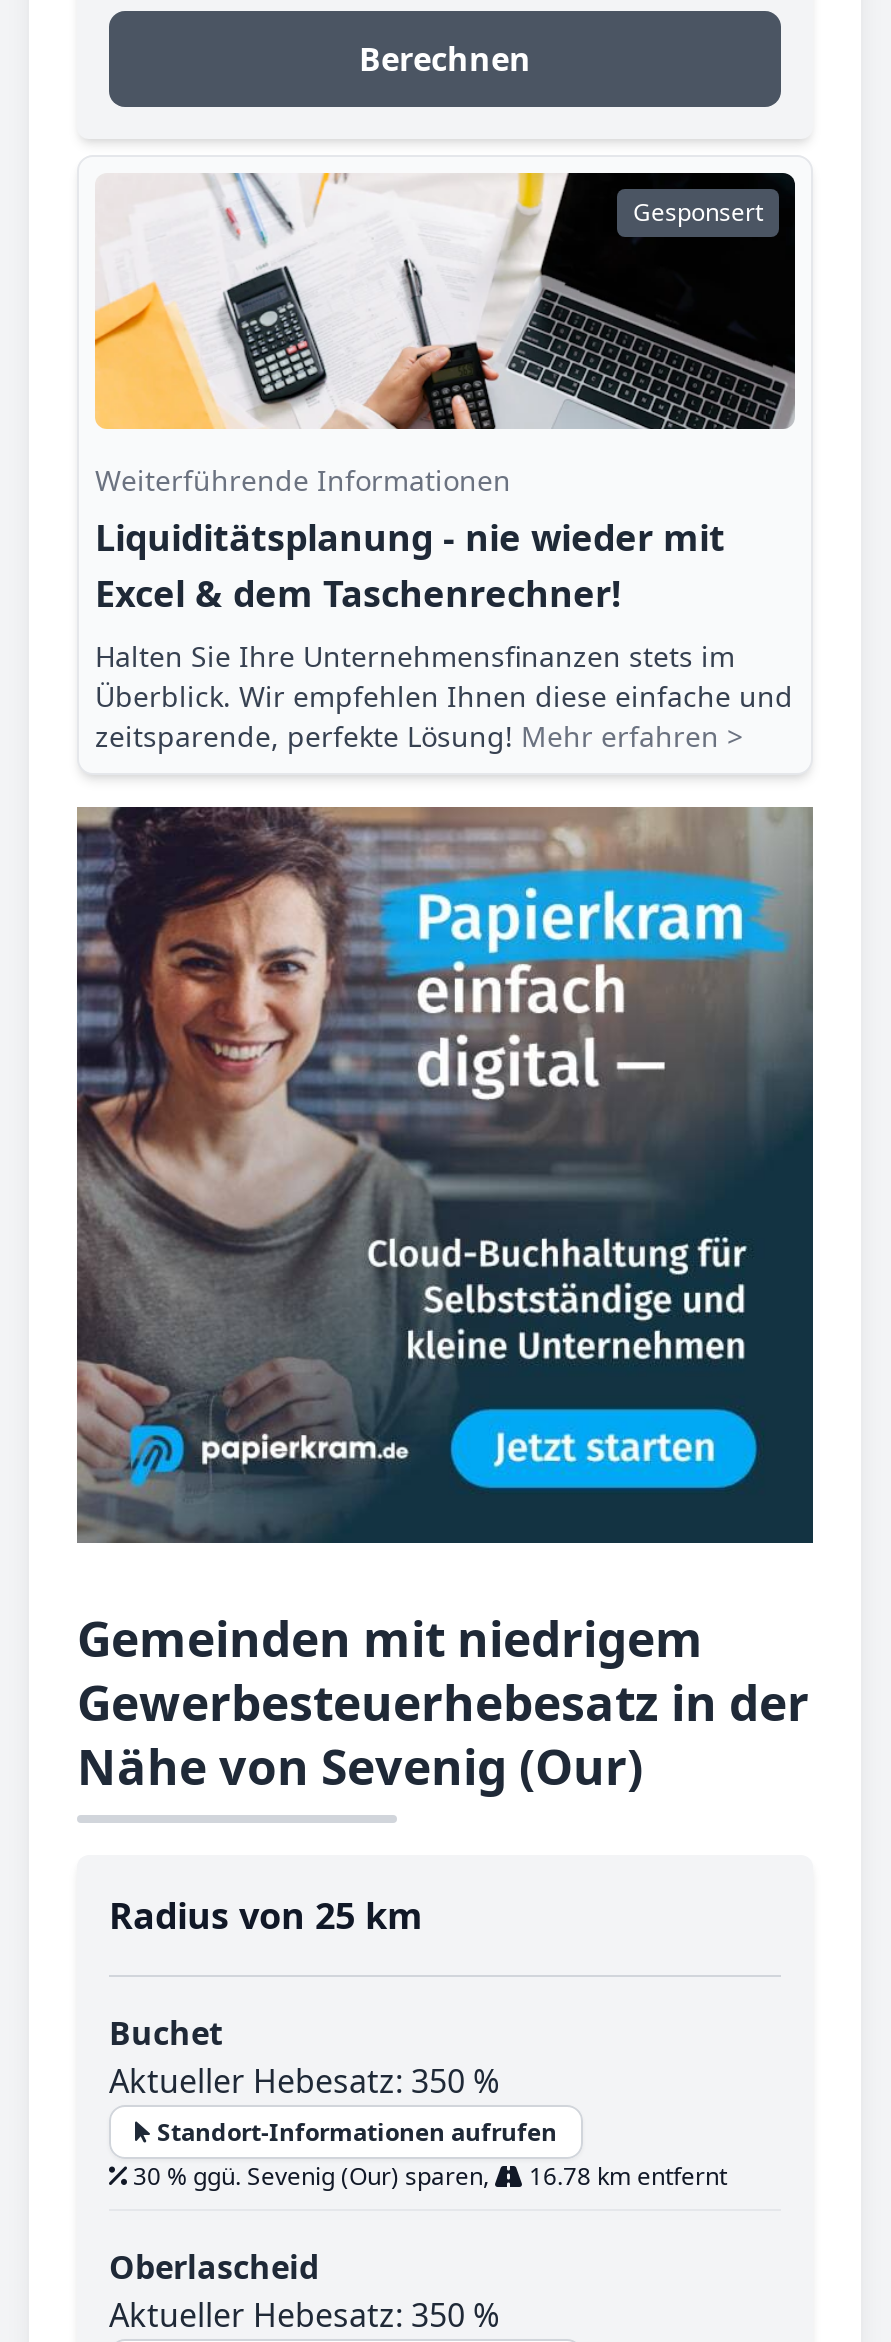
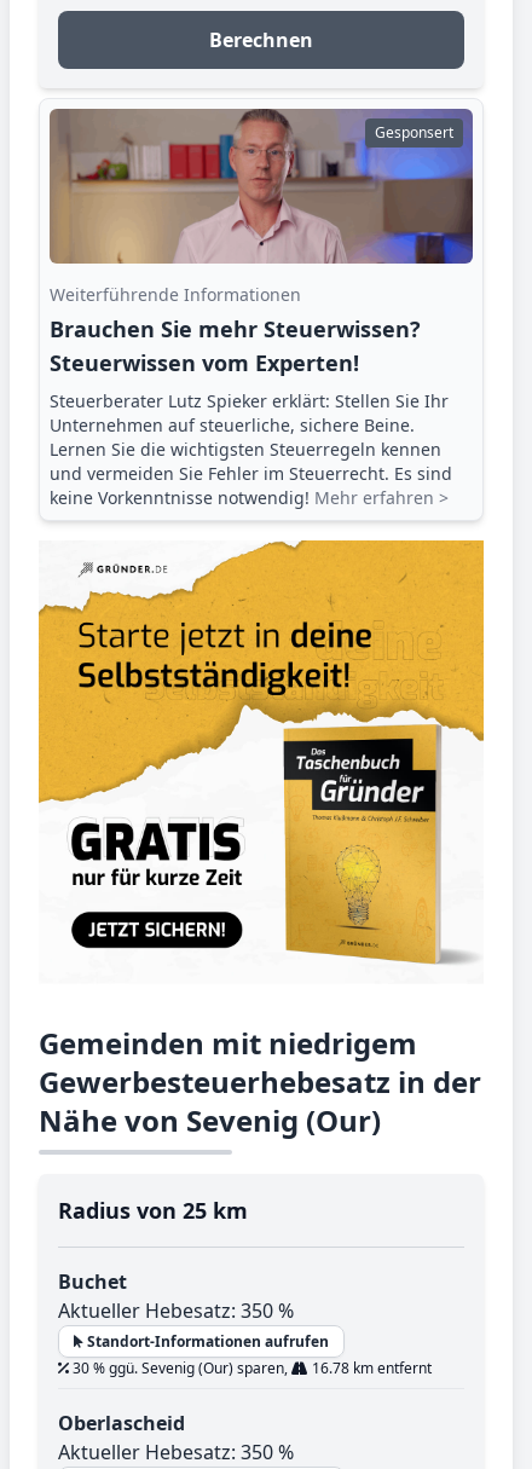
[93,172,797,432] [image] -> [48,108,474,265] [image]
[95,512,793,754] Liquiditätsplanung - nie wieder mit | Excel & dem Taschenrechner! | Halten Sie Ihre Unternehmensfinanzen stets im | Überblick. Wir empfehlen Ihnen diese einfache und | zeitsparende, perfekte Lösung! Mehr erfahren > -> [50,314,452,509] Brauchen Sie mehr Steuerwissen? | Steuerwissen vom Experten! | Steuerberater Lutz Spieker erklärt: Stellen Sie Ihr | Unternehmen auf steuerliche, sichere Beine. | Lernen Sie die wichtigsten Steuerregeln kennen | und vermeiden Sie Fehler im Steuerrecht. Es sind | keine Vorkenntnisse notwendig! Mehr erfahren >
[75,806,815,1546] [image] -> [37,539,485,965] [image]

